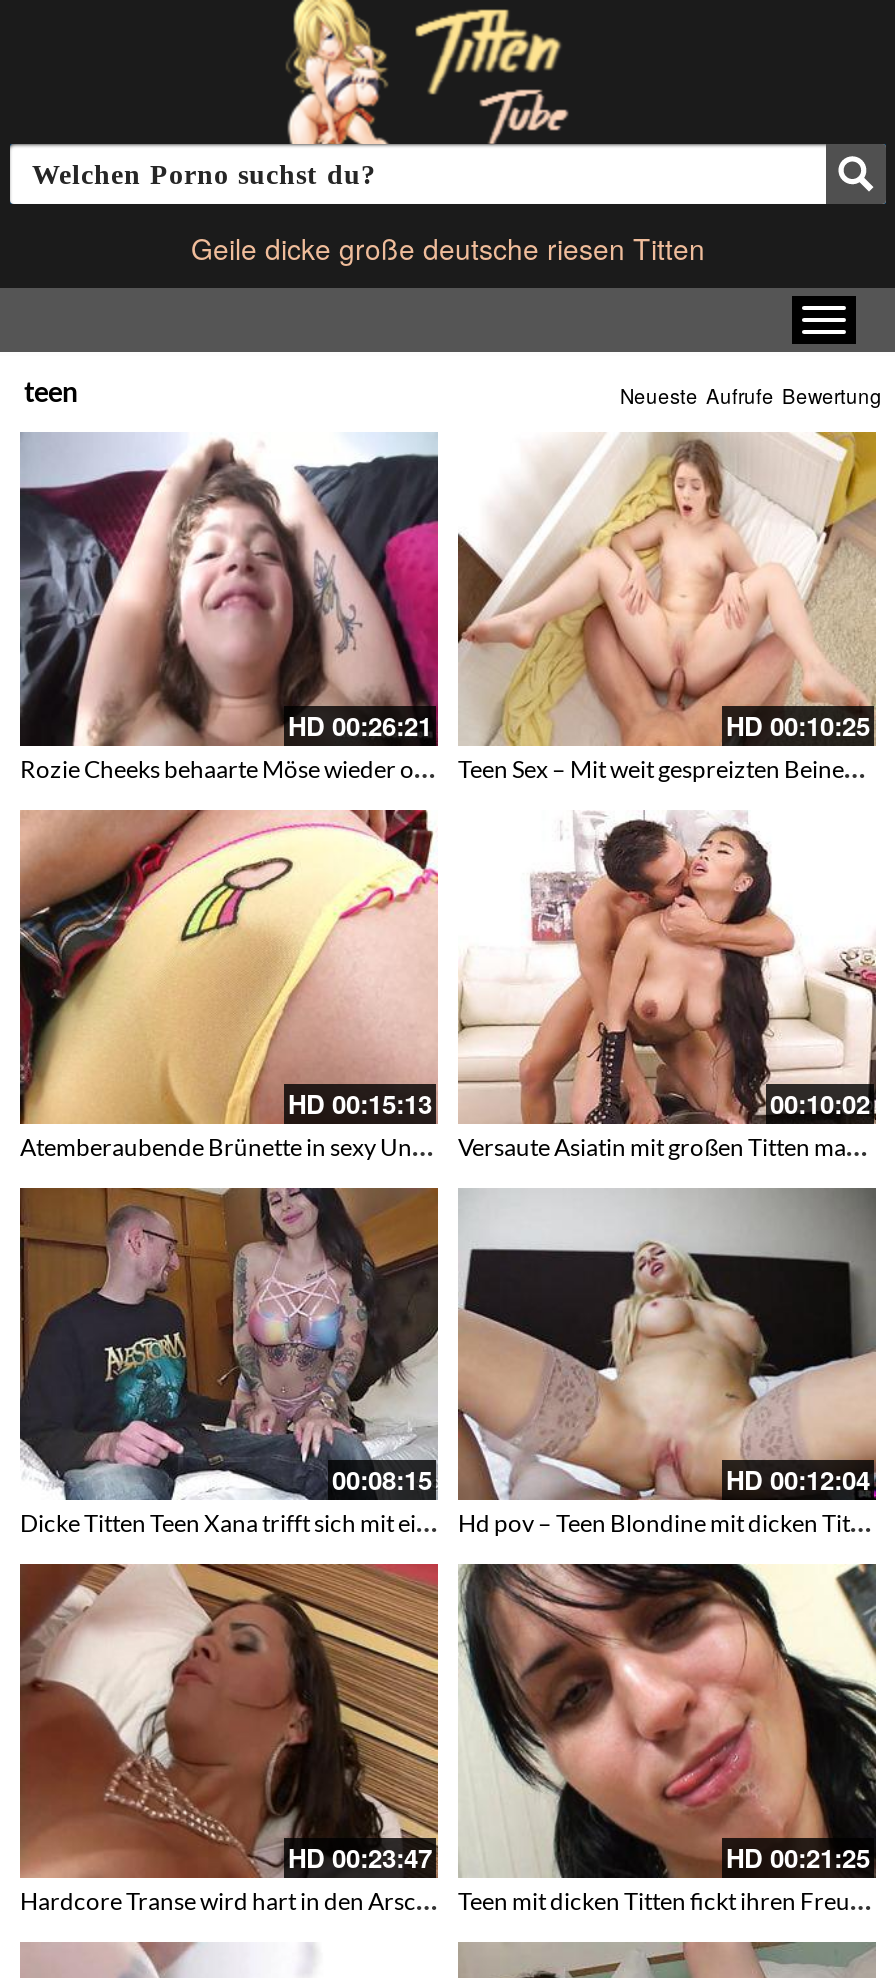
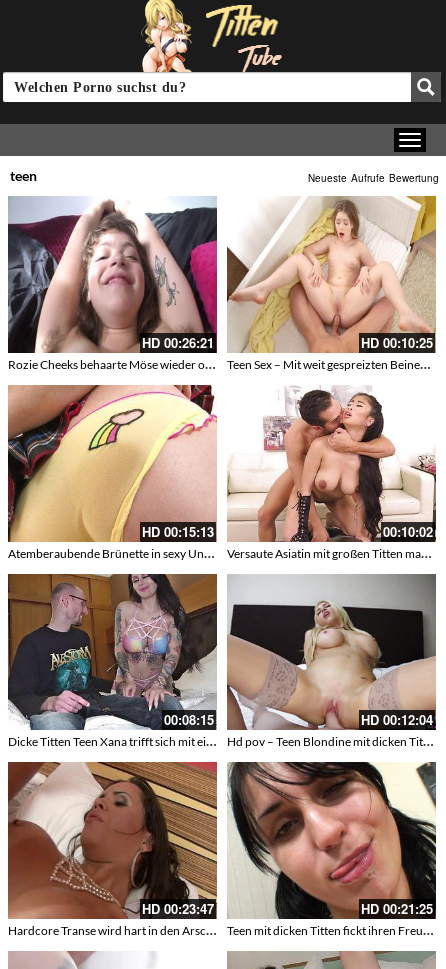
[191,228,705,268] Geile dicke große deutsche riesen Titten -> none

